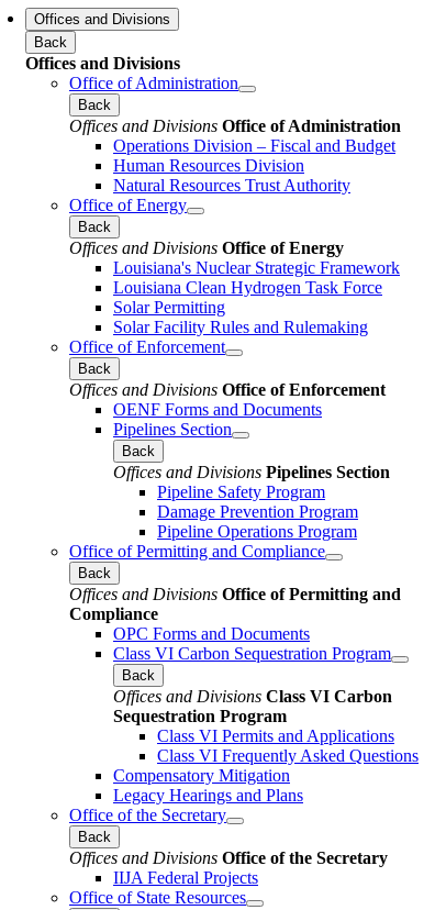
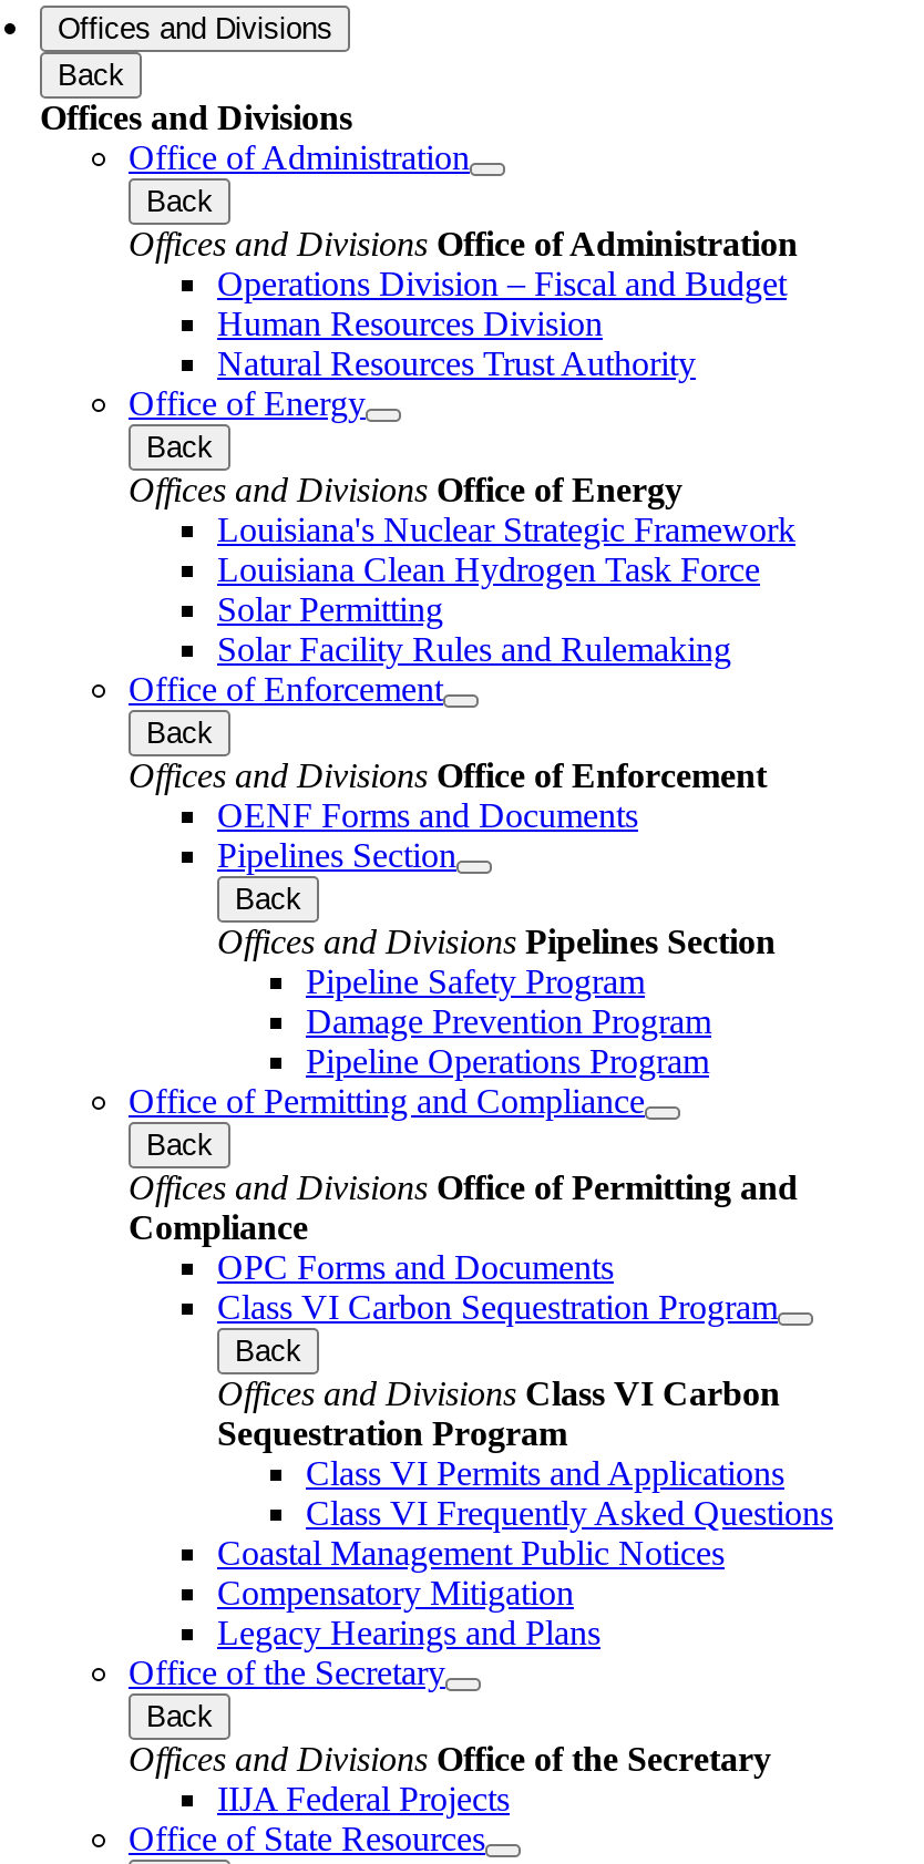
none -> [217,1533,725,1571] Coastal Management Public Notices

